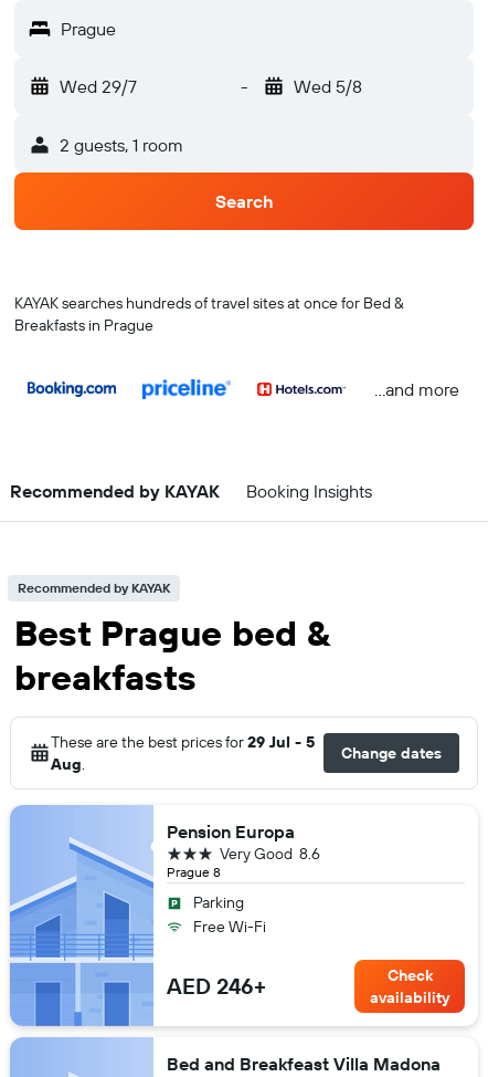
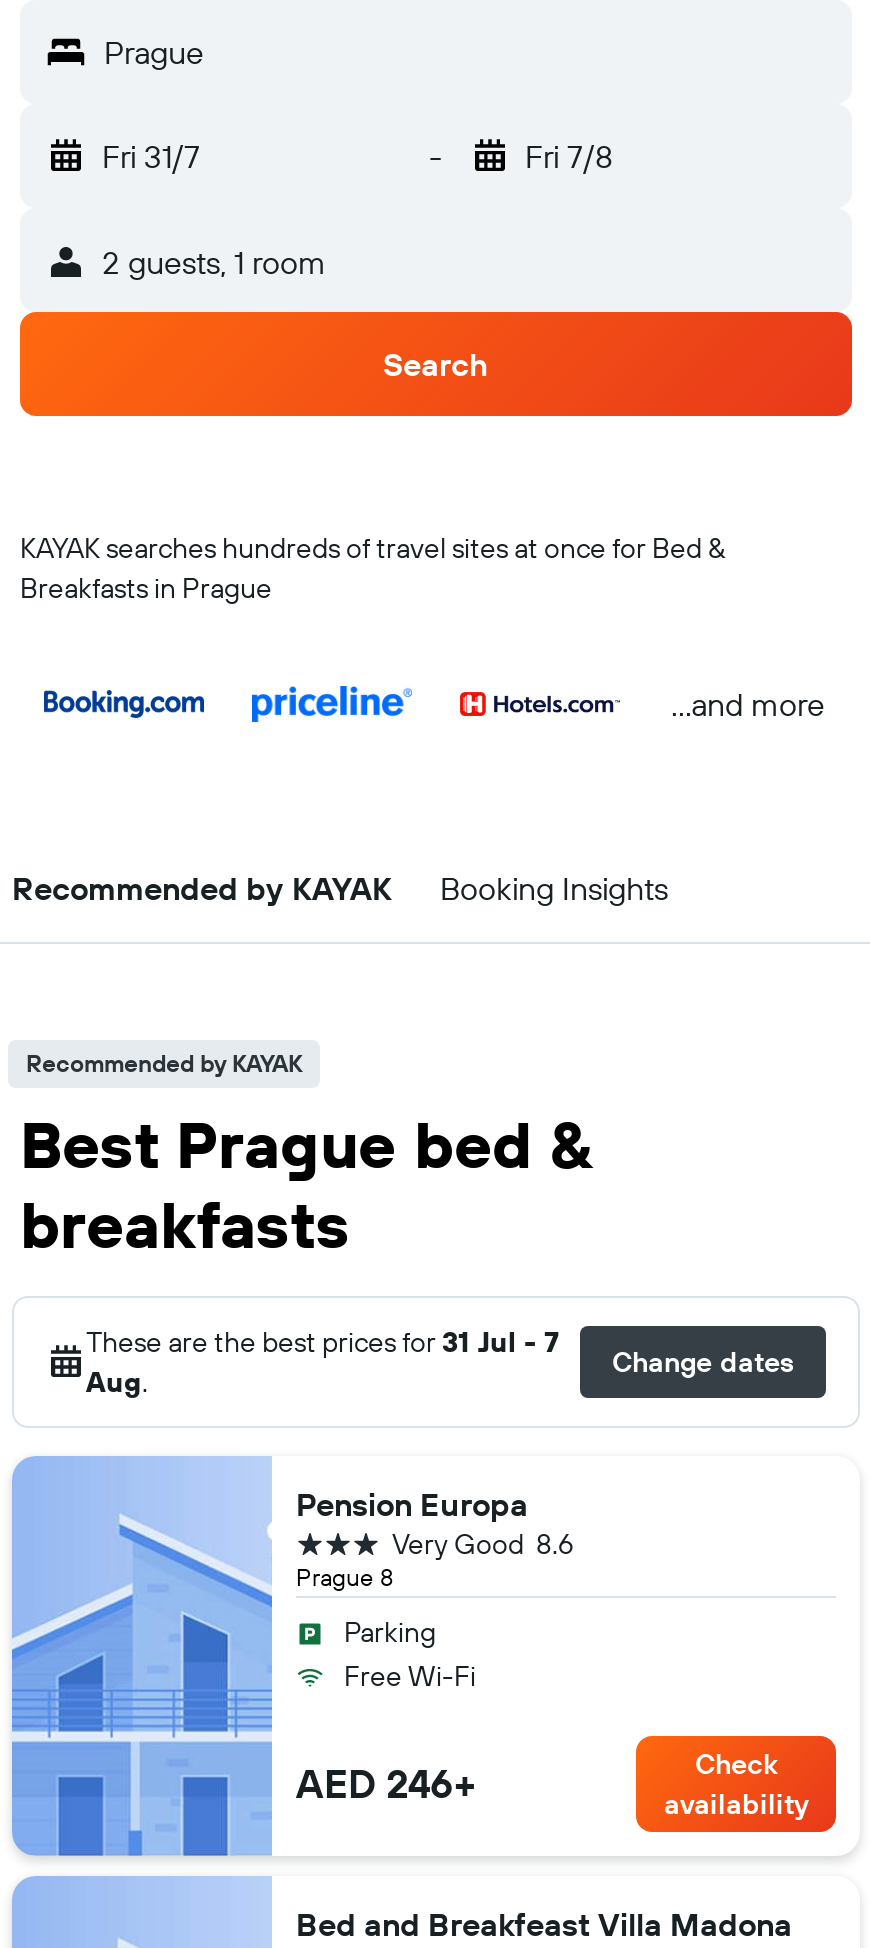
[60,75,137,97] Wed 29/7 -> [102,136,200,176] Fri 31/7
[293,75,362,97] Wed 5/8 -> [525,136,613,176] Fri 7/8
[51,732,315,752] These are the best prices for 29 Jul - 5 -> [86,1324,560,1360] These are the best prices for 31 Jul - 7

